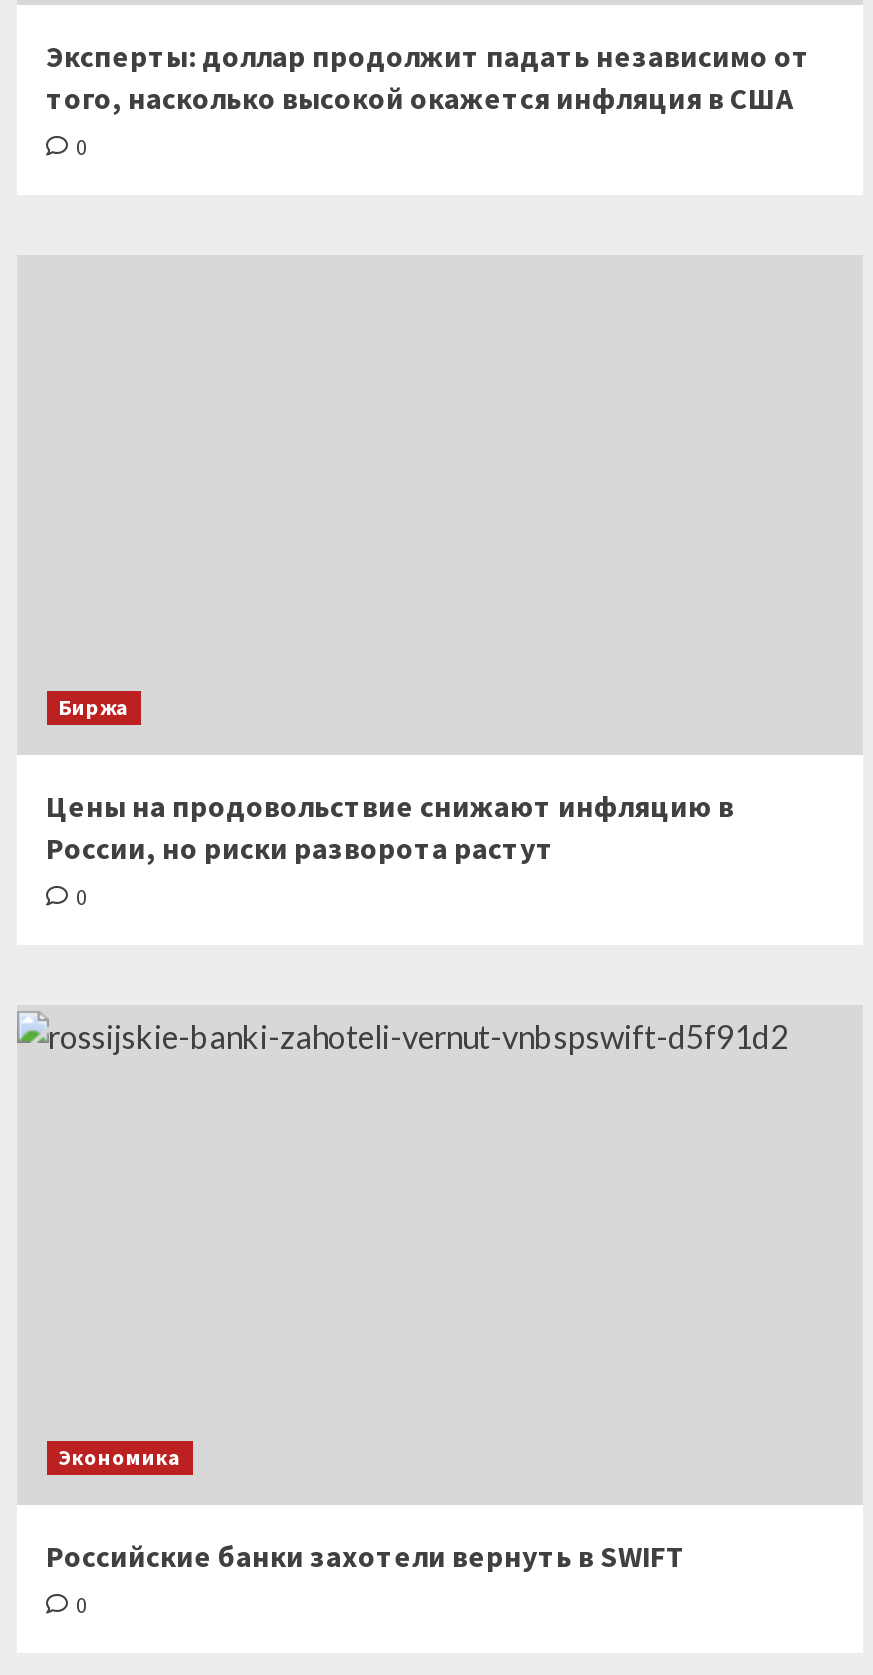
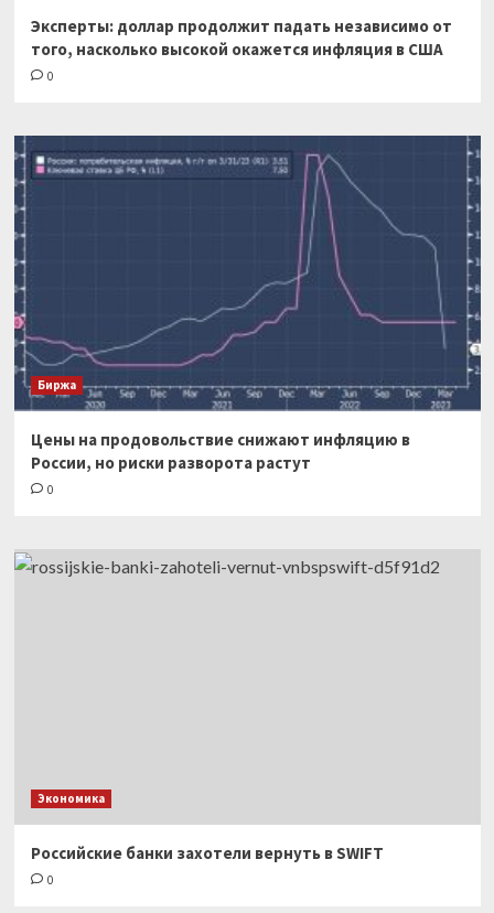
none -> [13,135,482,411] [image]

